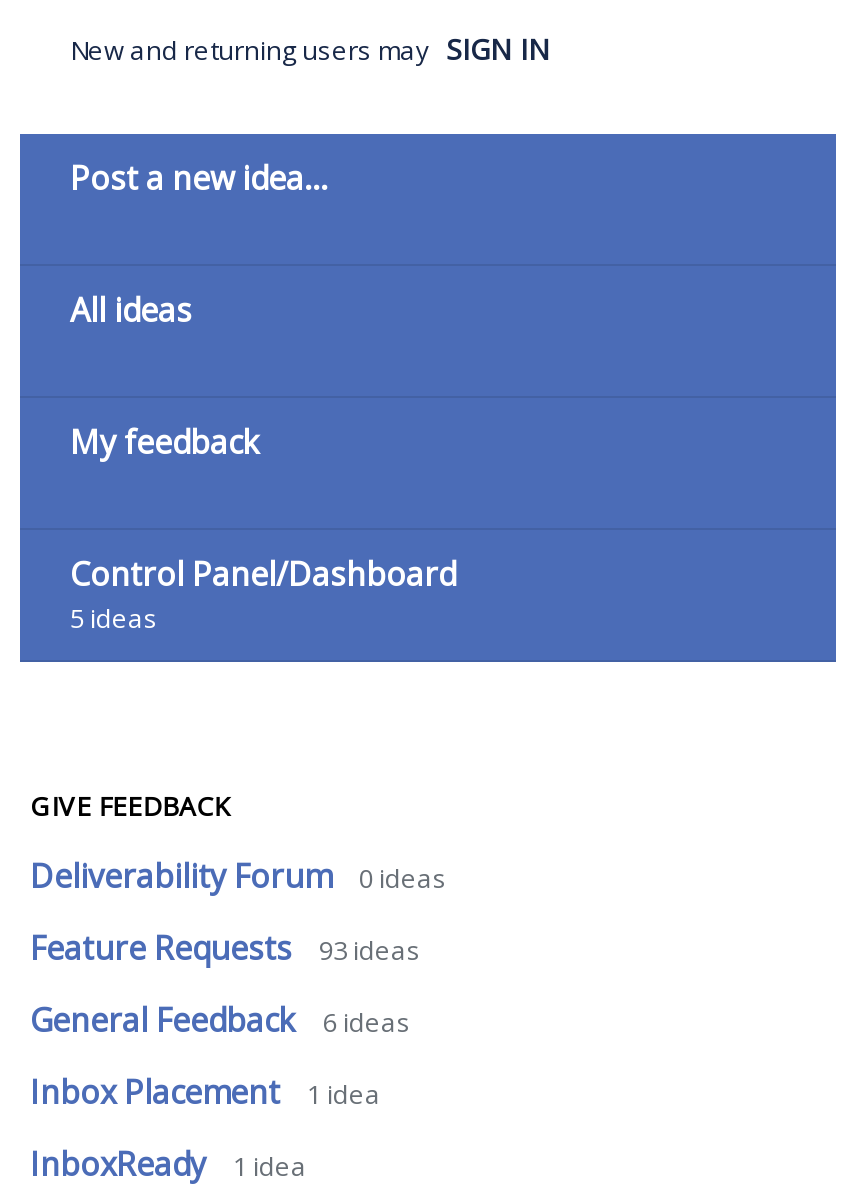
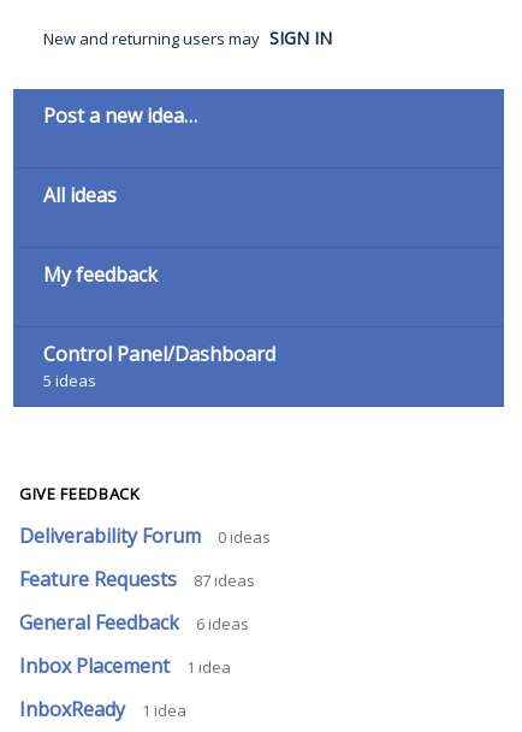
[30,925,421,969] Feature Requests 93 ideas -> [19,565,254,592] Feature Requests 87 ideas

